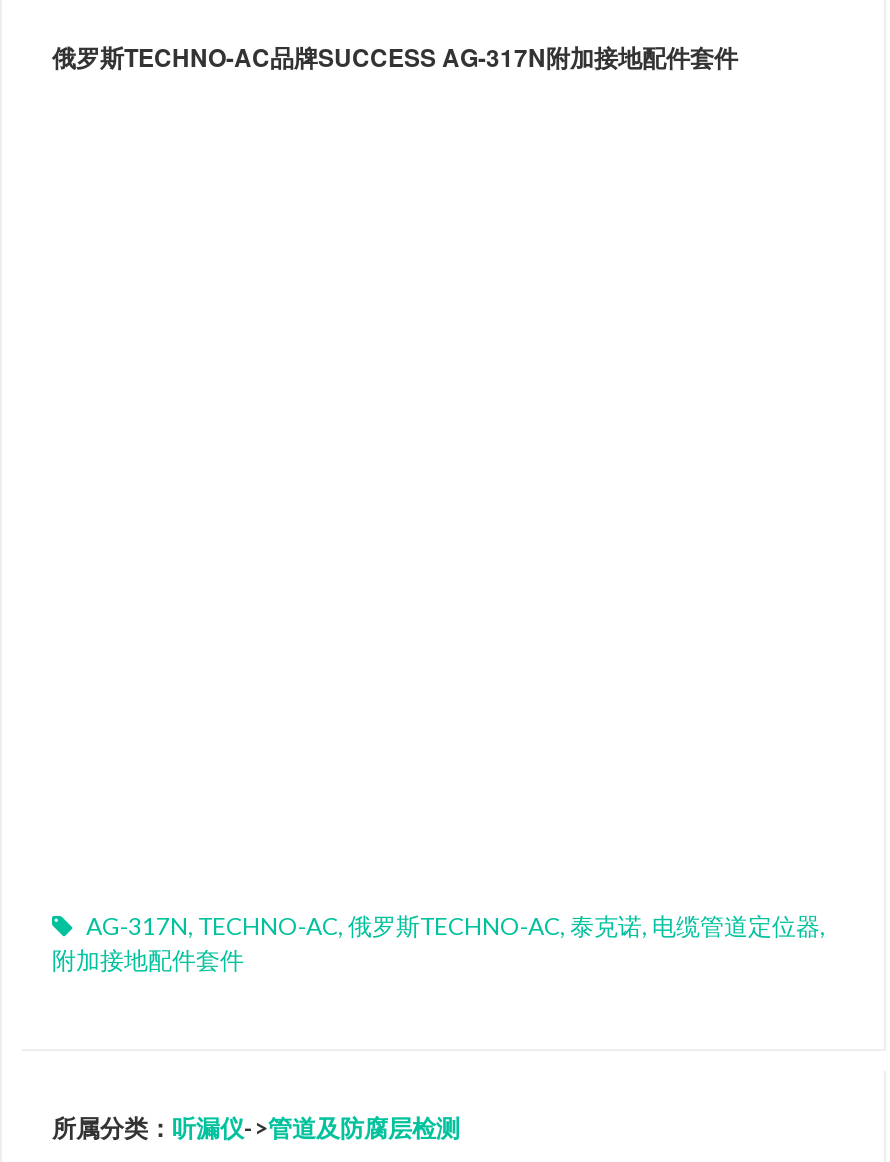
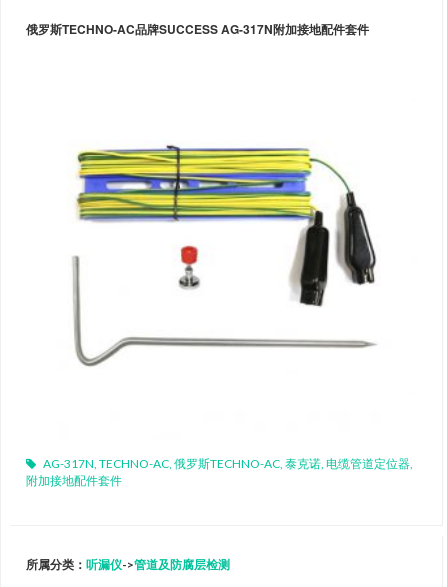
none -> [72,144,377,367] [image]

